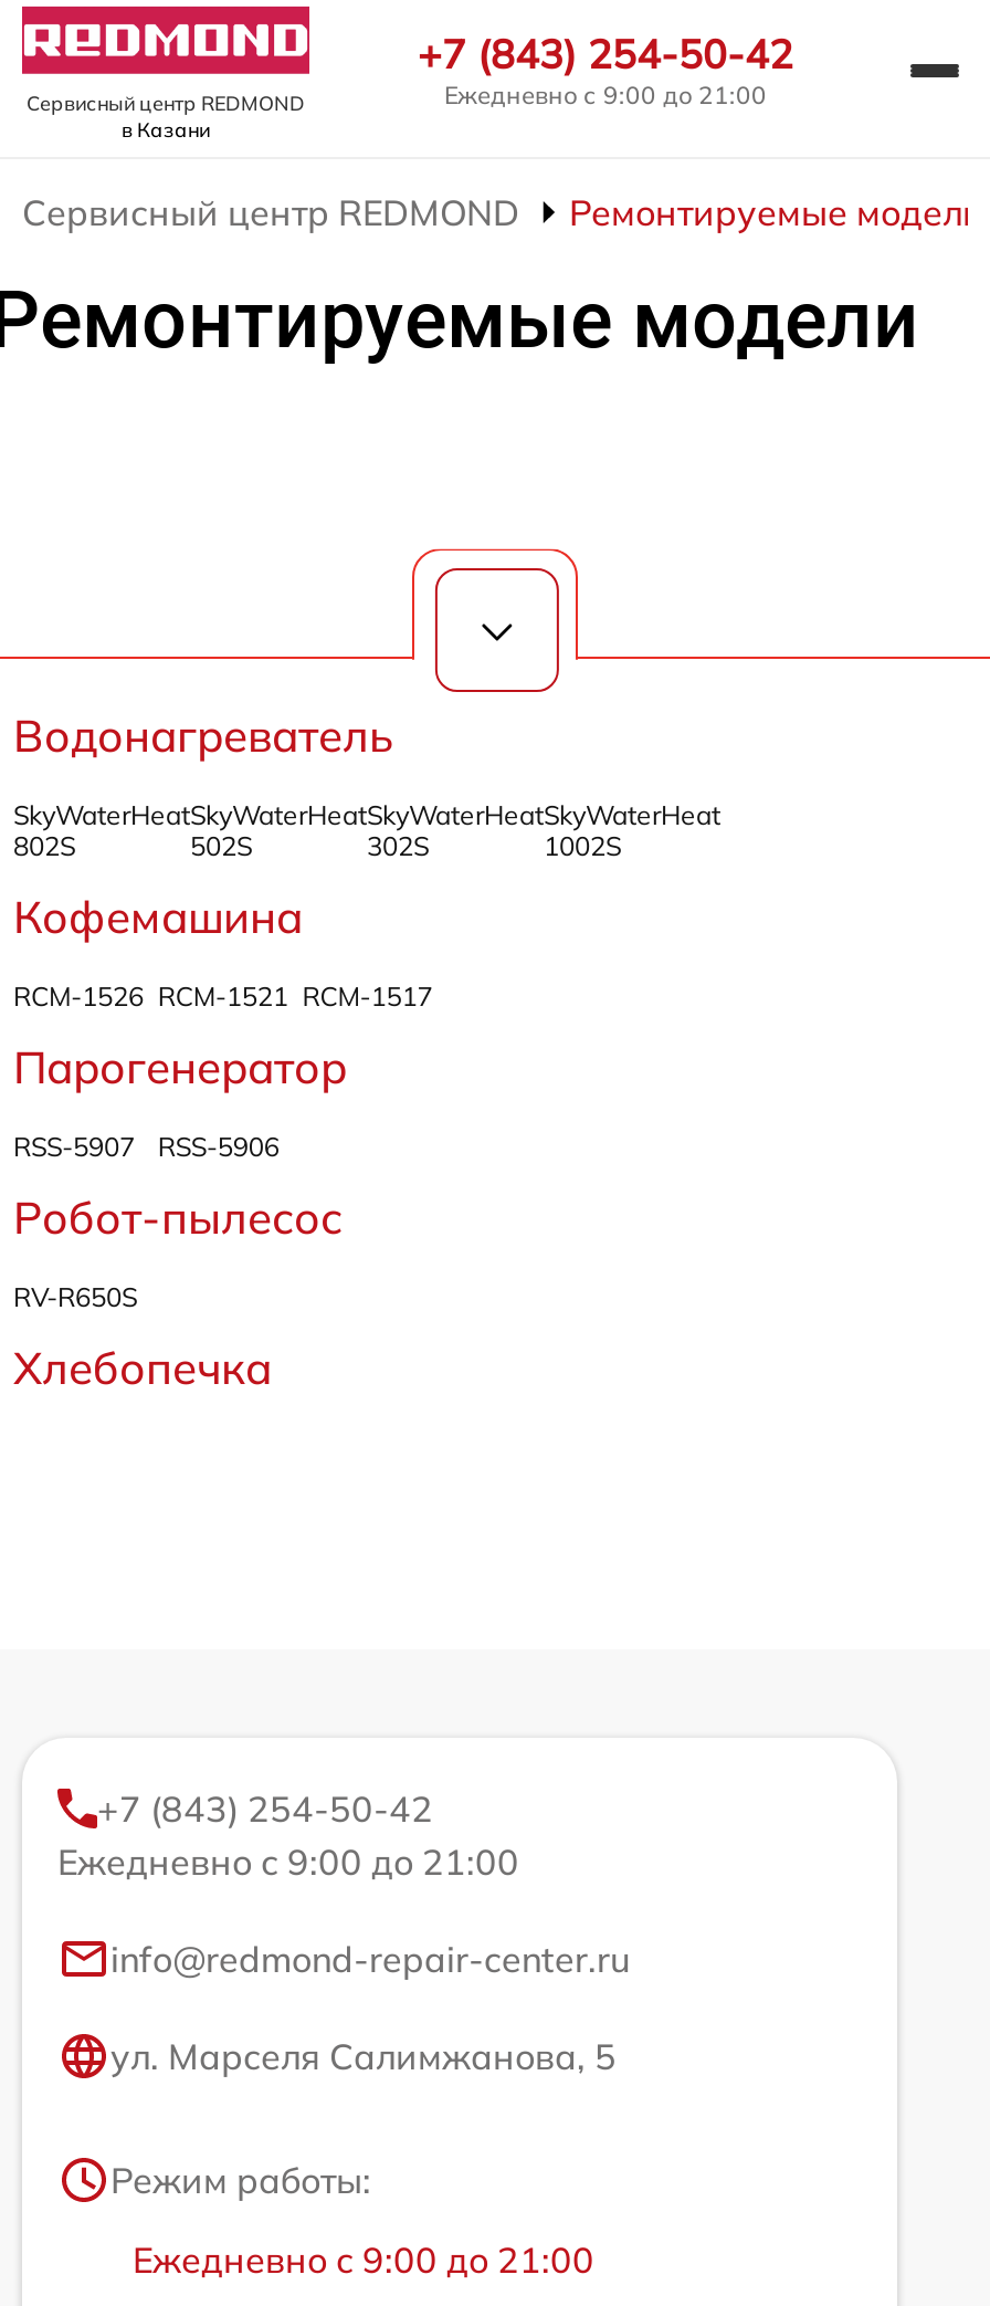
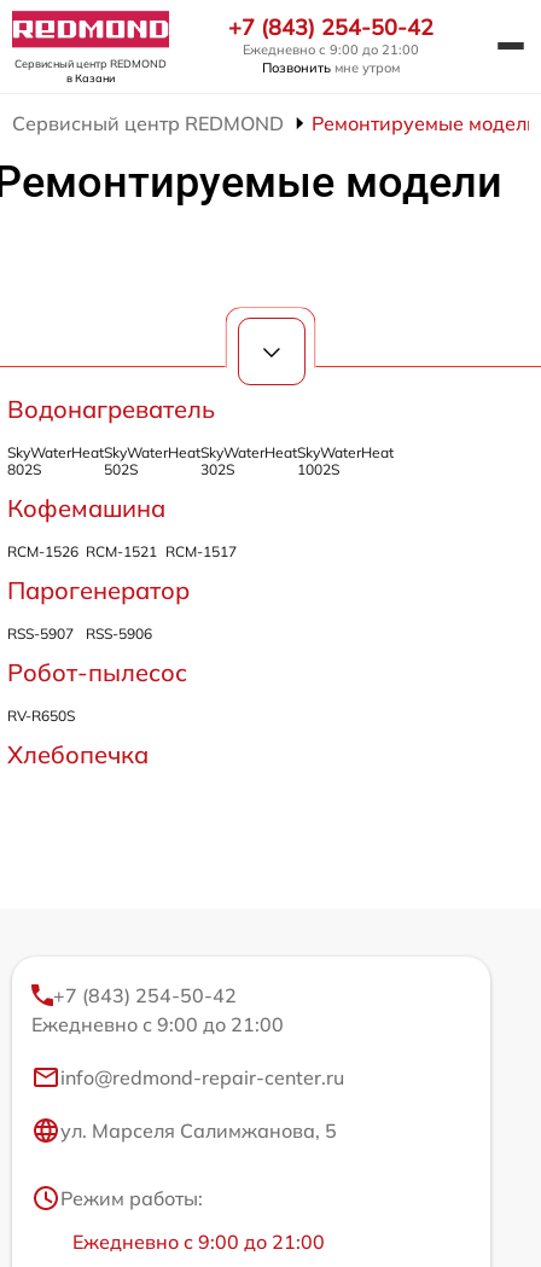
none -> [262,59,400,76] Позвонить мне утром

